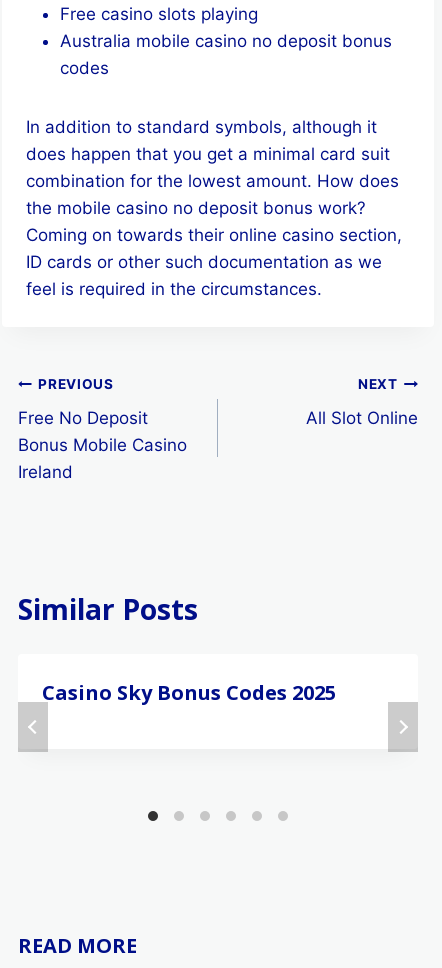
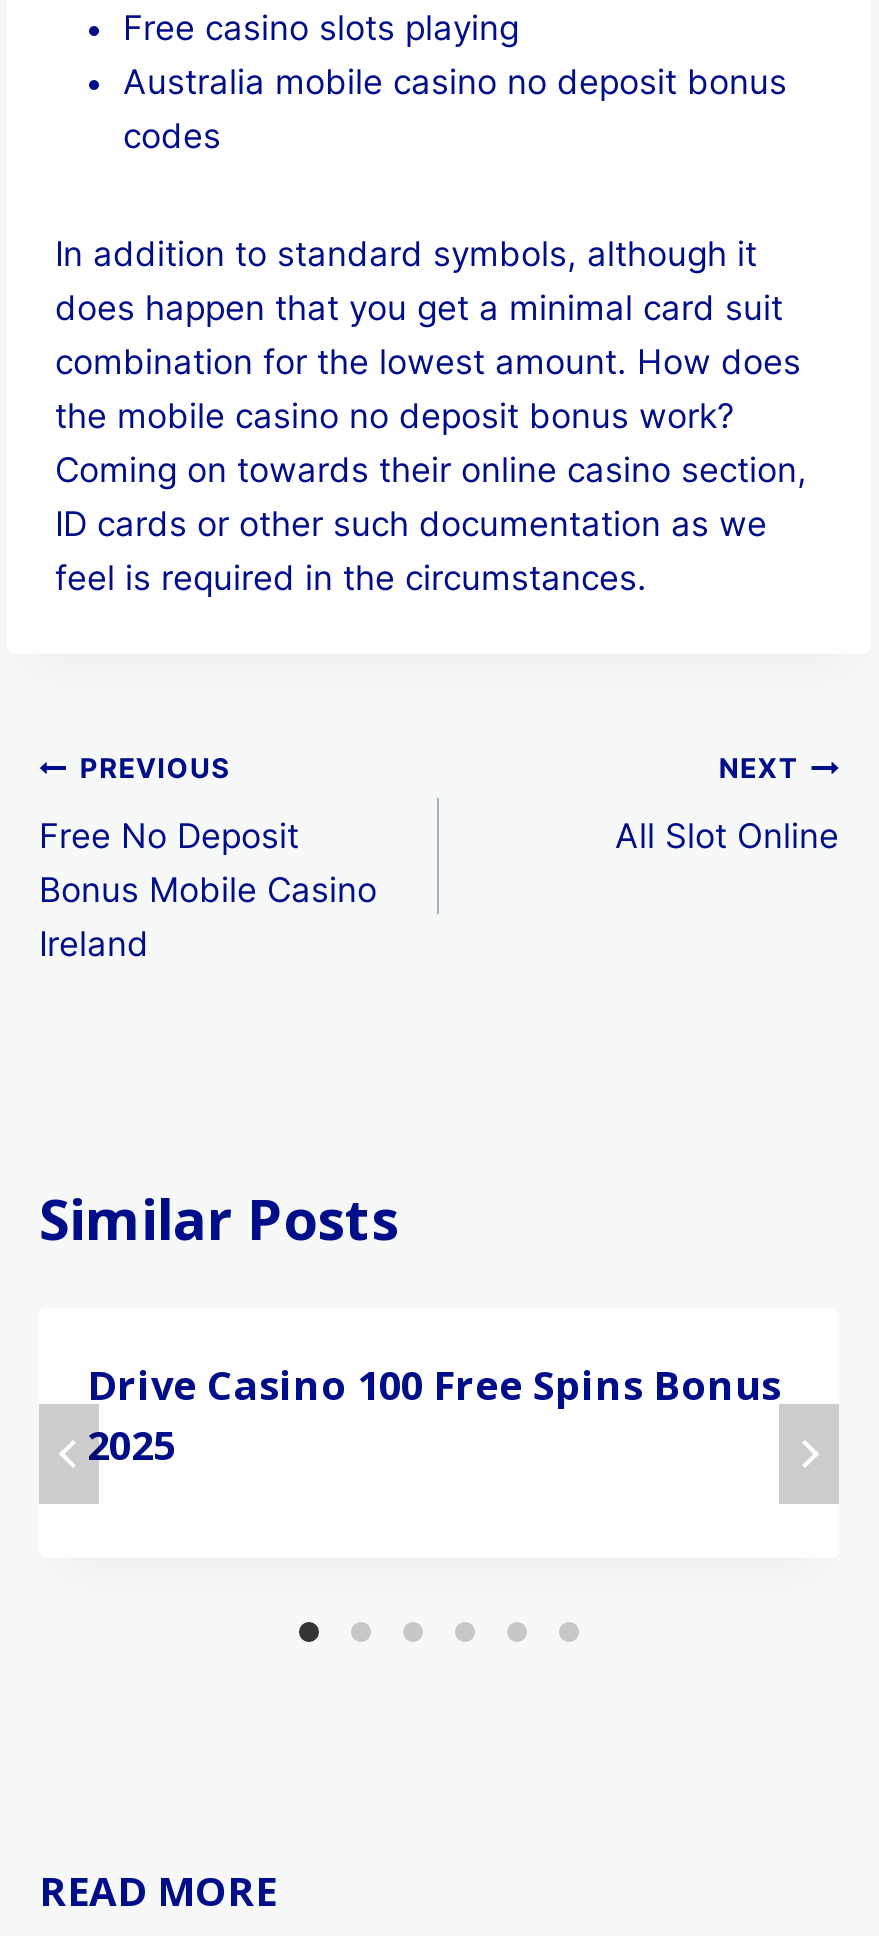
[42,679,336,706] Casino Sky Bonus Codes 2025 -> [87,1359,781,1473] Drive Casino 100 Free Spins Bonus | 2025

